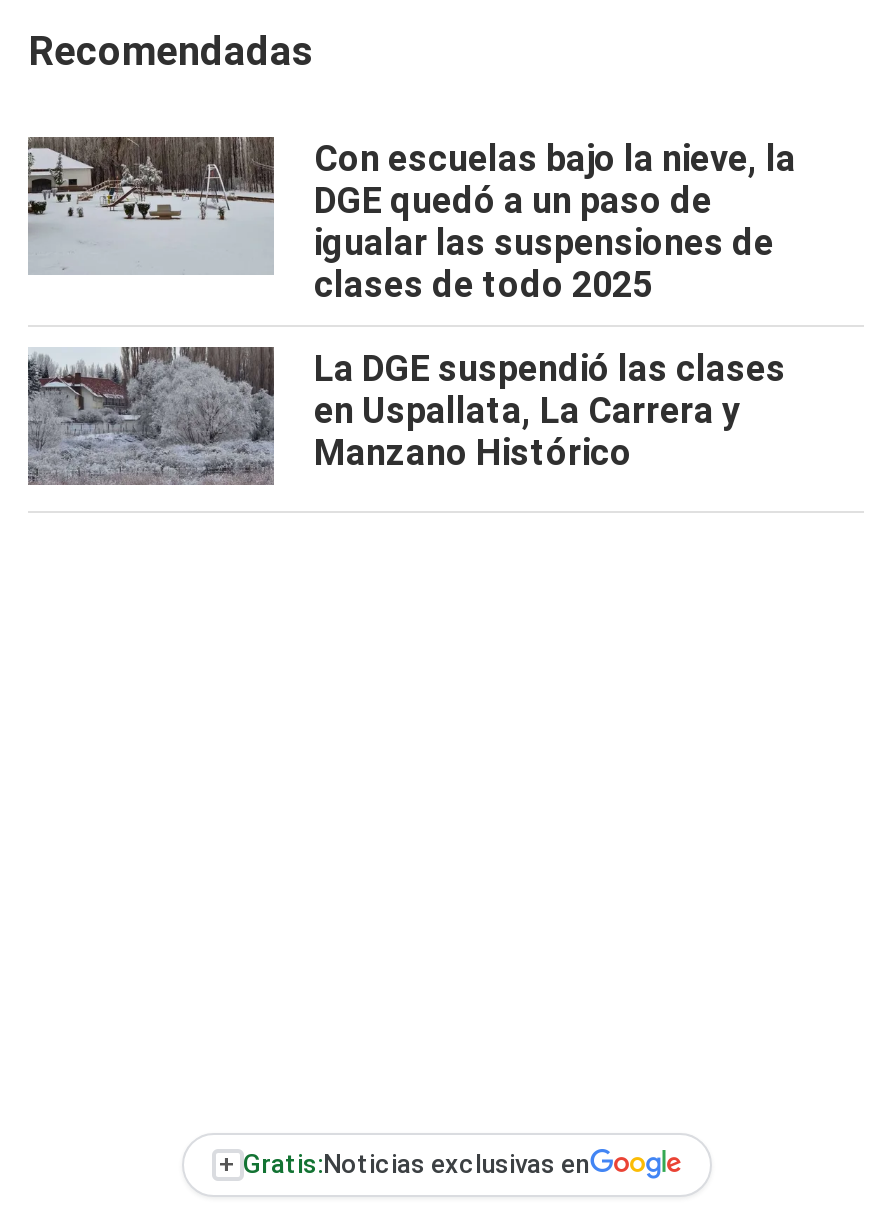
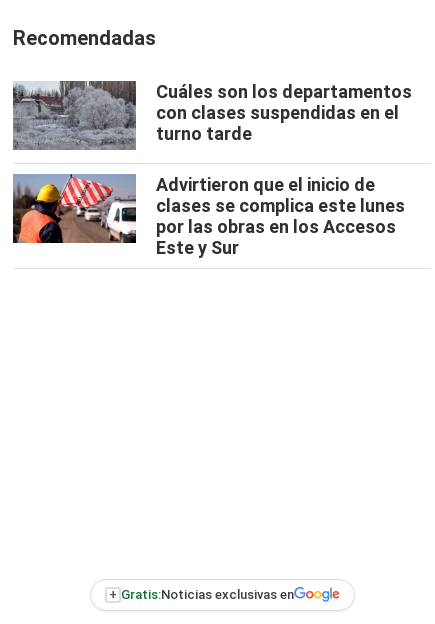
[26,135,796,305] [image] | Con escuelas bajo la nieve, la | DGE quedó a un paso de | igualar las suspensiones de | clases de todo 2025 -> [13,81,412,150] [image] | Cuáles son los departamentos | con clases suspendidas en el | turno tarde
[26,323,786,487] [image] | La DGE suspendió las clases | en Uspallata, La Carrera y | Manzano Histórico -> [12,173,405,258] [image] | Advirtieron que el inicio de | clases se complica este lunes | por las obras en los Accesos | Este y Sur

